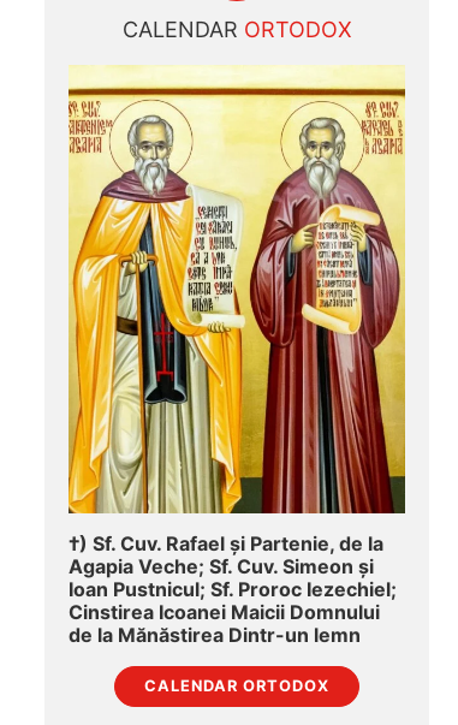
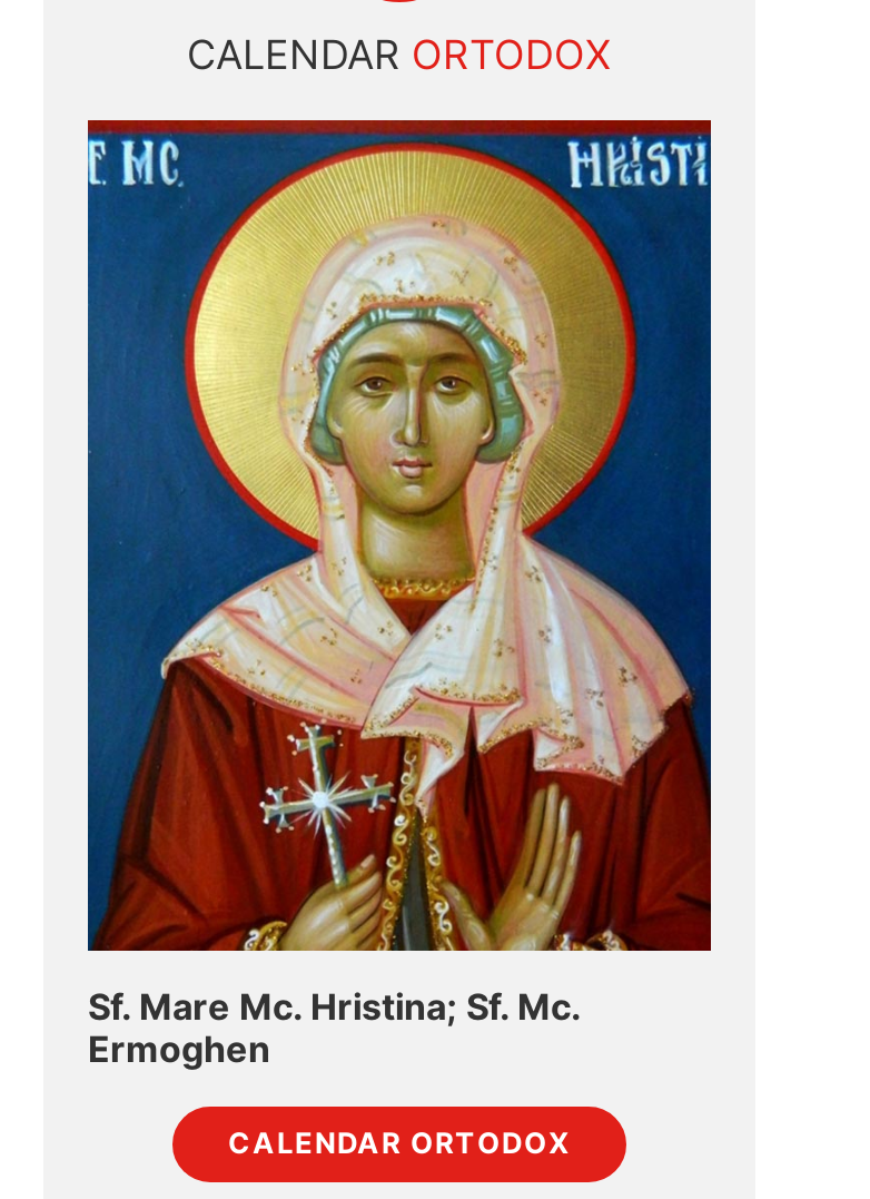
[67,65,406,647] [image] | †) Sf. Cuv. Rafael și Partenie, de la | Agapia Veche; Sf. Cuv. Simeon și | Ioan Pustnicul; Sf. Proroc Iezechiel; | Cinstirea Icoanei Maicii Domnului | de la Mănăstirea Dintr-un lemn -> [86,118,713,1072] [image] | Sf. Mare Mc. Hristina; Sf. Mc. | Ermoghen

